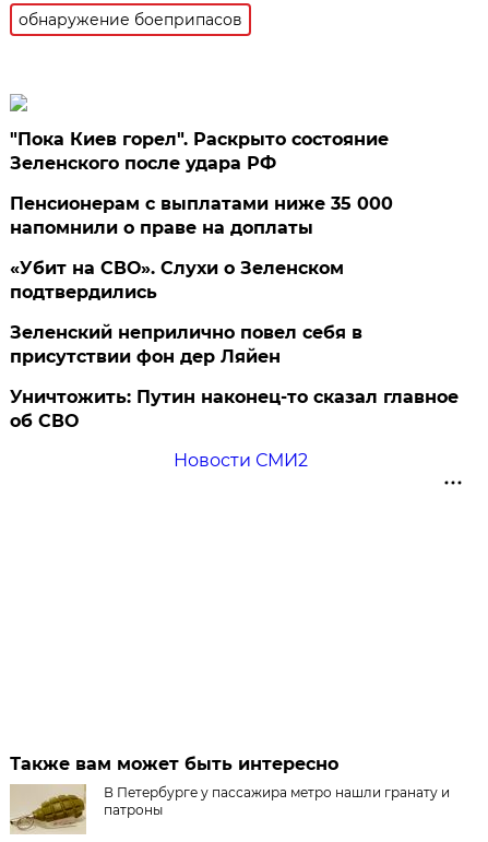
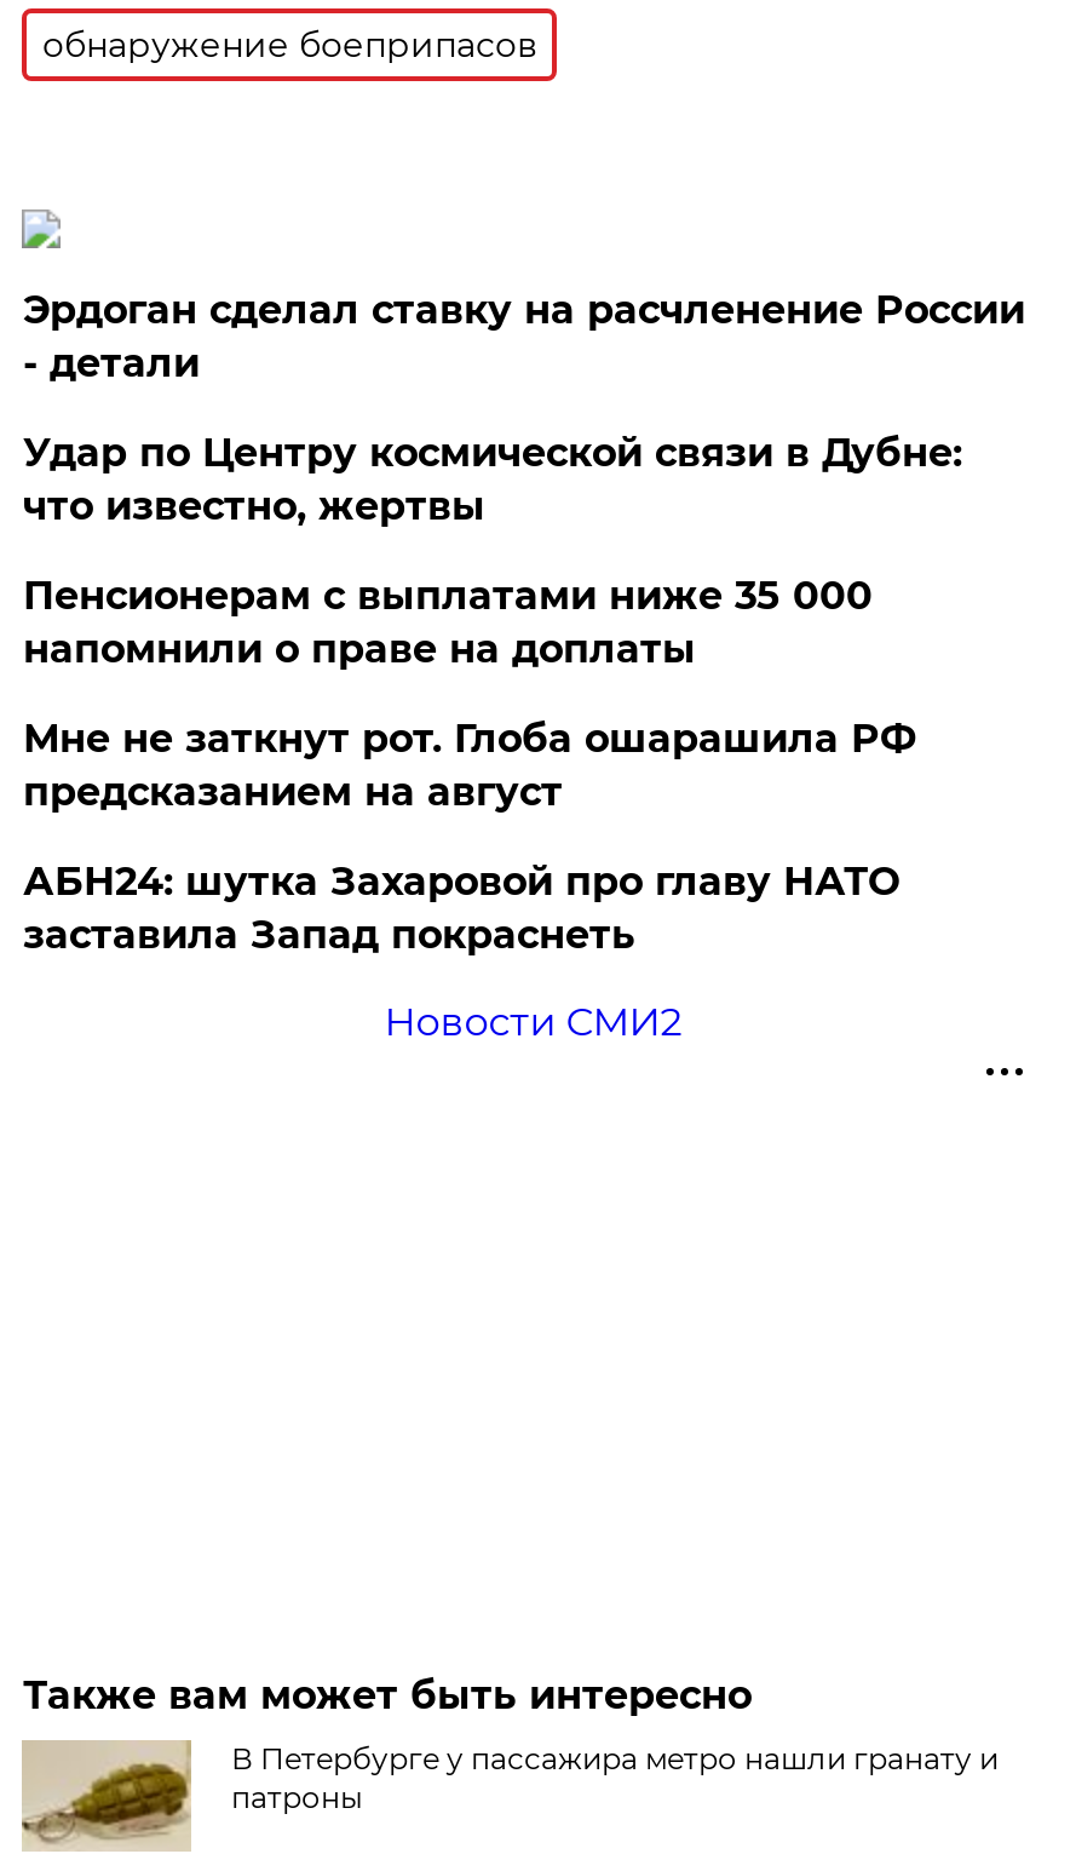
[10,129,389,174] "Пока Киев горел". Раскрыто состояние | Зеленского после удара РФ -> [23,287,1025,529] Эрдоган сделал ставку на расчленение России | - детали | Удар по Центру космической связи в Дубне: | что известно, жертвы
moved [10,193,393,238] -> [23,573,872,672]: Пенсионерам с выплатами ниже 35 000 | напомнили о праве на доплаты
[10,258,459,431] «Убит на СВО». Слухи о Зеленском | подтвердились | Зеленский неприлично повел cебя в | присутствии фон дер Ляйен | Уничтожить: Путин наконец-то сказал главное | об СВО -> [23,715,916,958] Мне не заткнут рот. Глоба ошарашила РФ | предсказанием на август | АБН24: шутка Захаровой про главу НАТО | заставила Запад покраснеть

